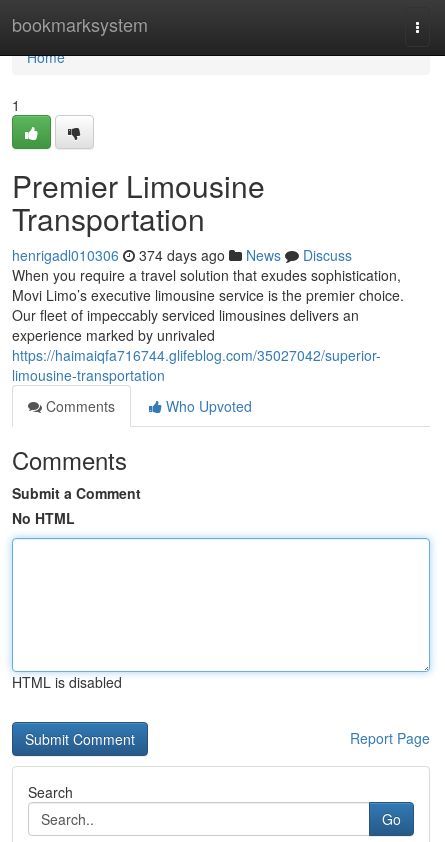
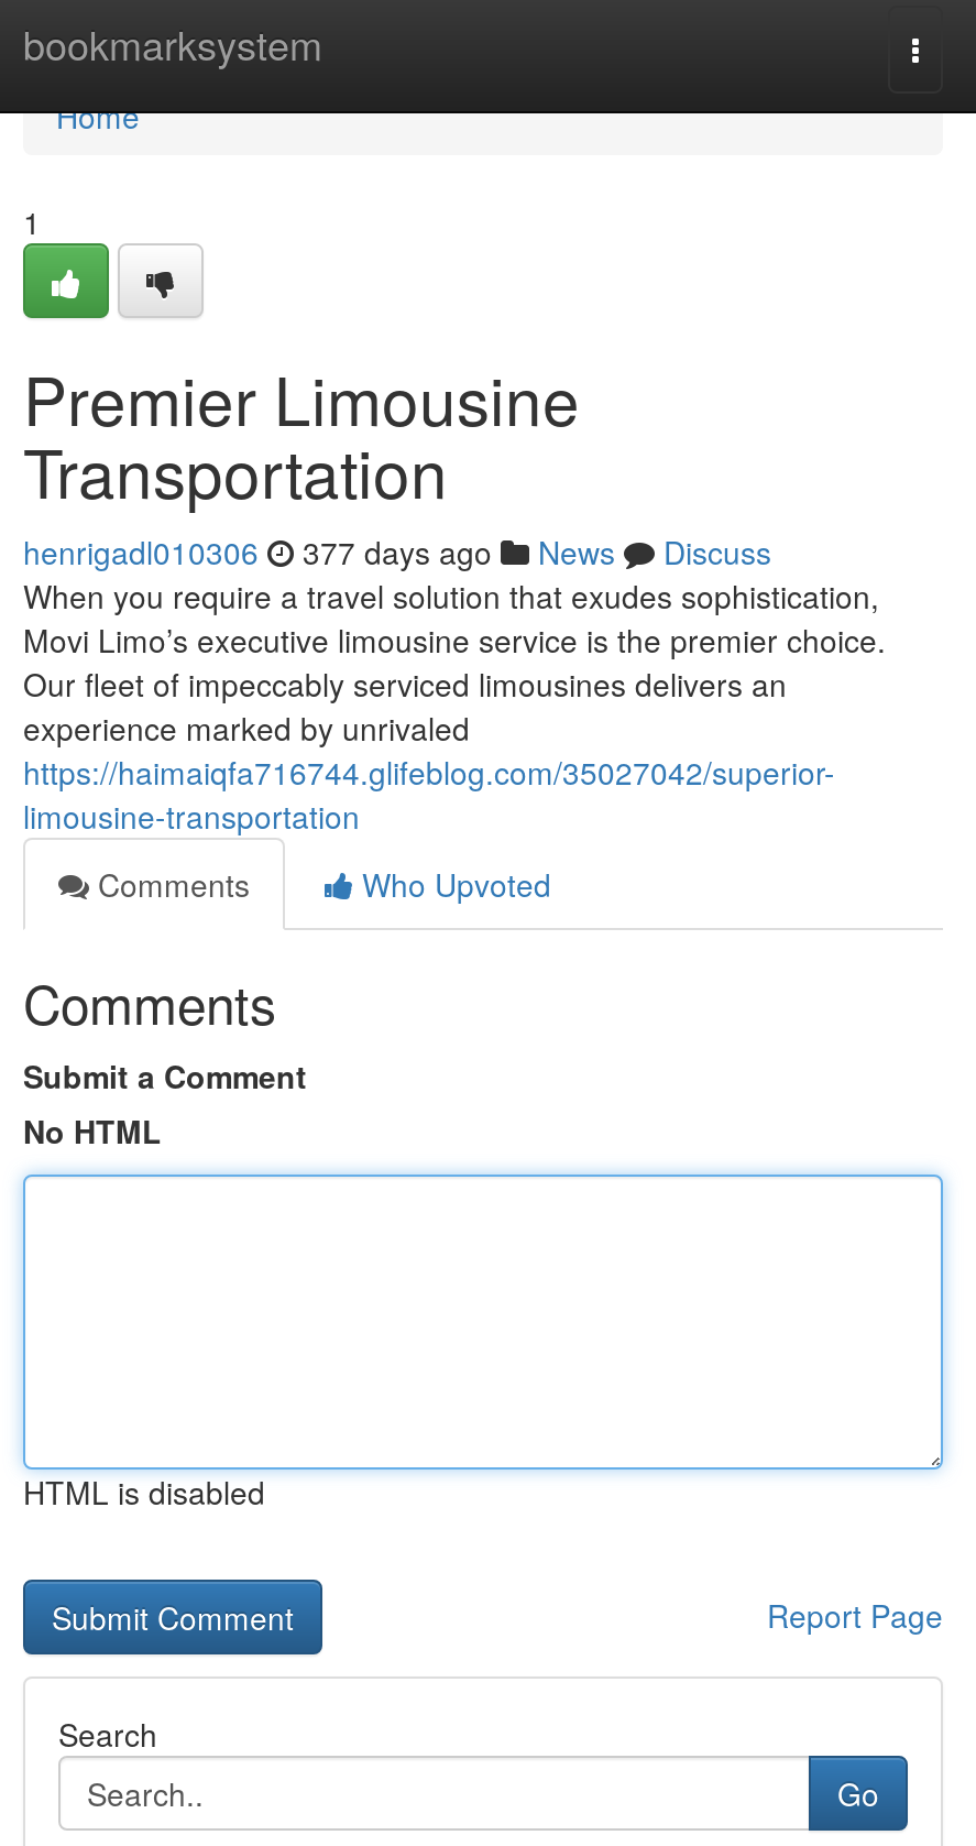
[12,245,352,265] henrigadl010306 374 days ago News Discuss -> [23,529,771,574] henrigadl010306 377 days ago News Discuss

